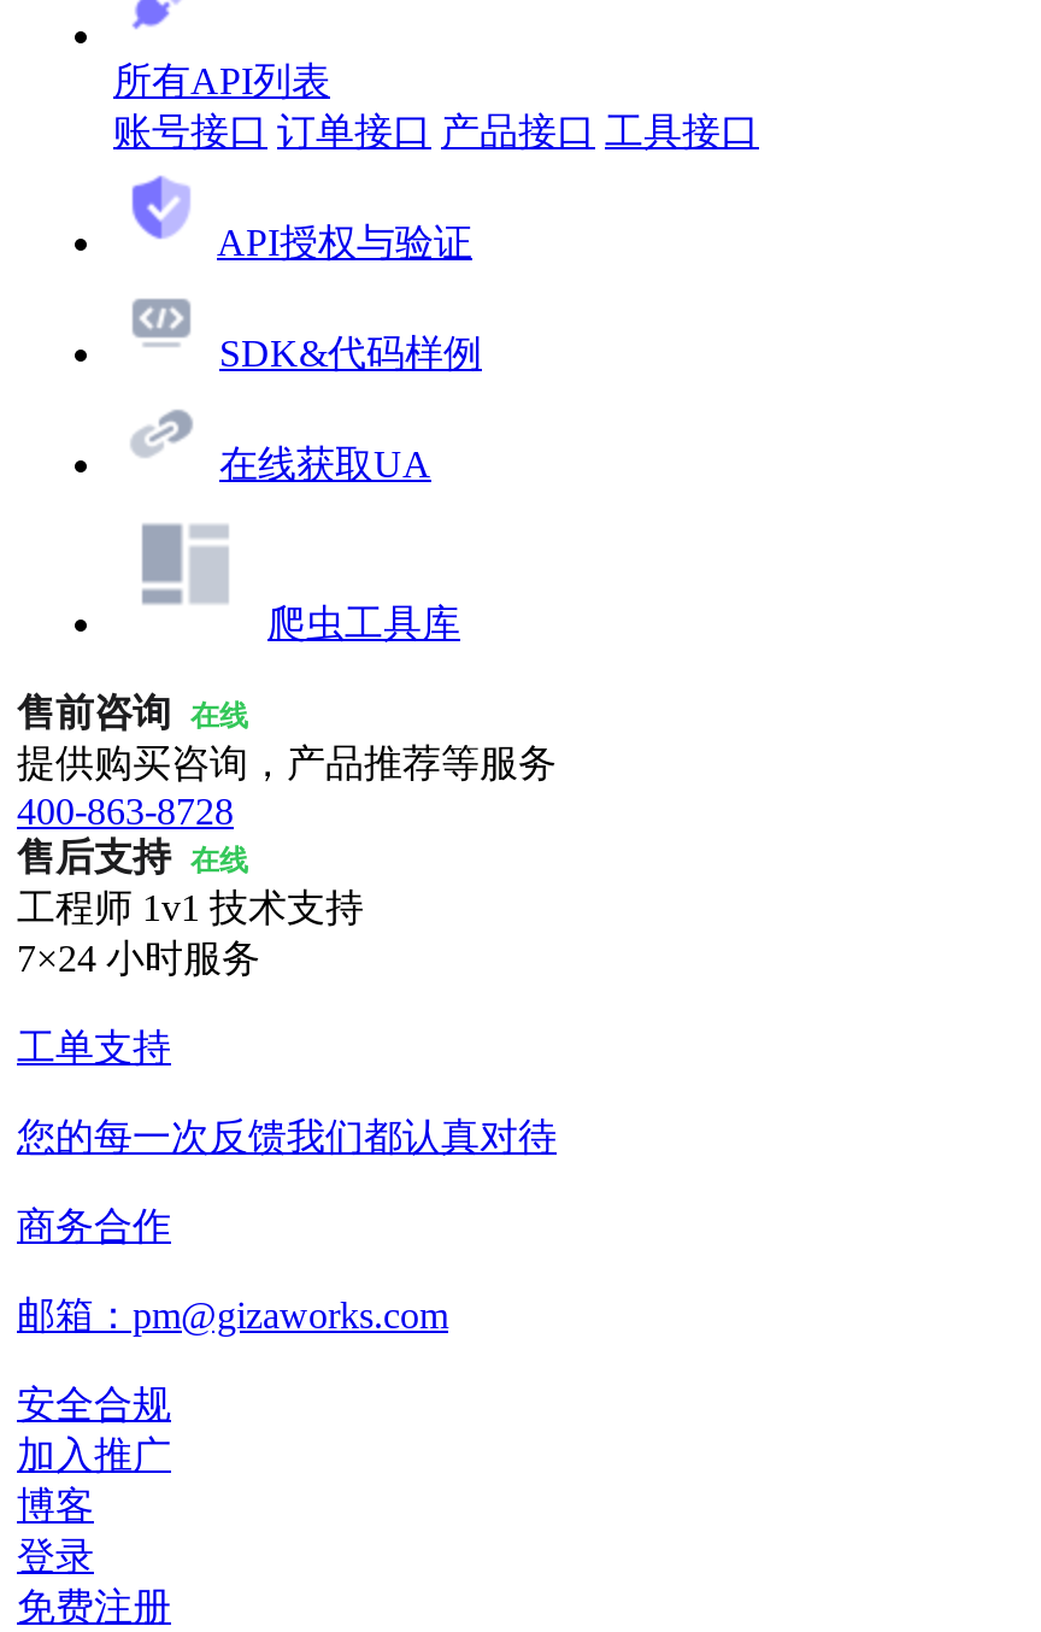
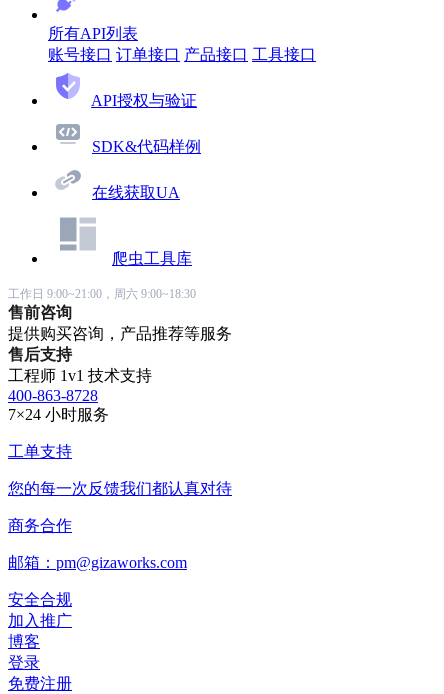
[17,692,248,733] 售前咨询 在线 -> [8,287,196,321] 工作日 9:00~21:00，周六 9:00~18:30 | 售前咨询
[17,791,248,877] 400-863-8728 | 售后支持 在线 -> [8,346,72,363] 售后支持
none -> [8,387,98,404] 400-863-8728

